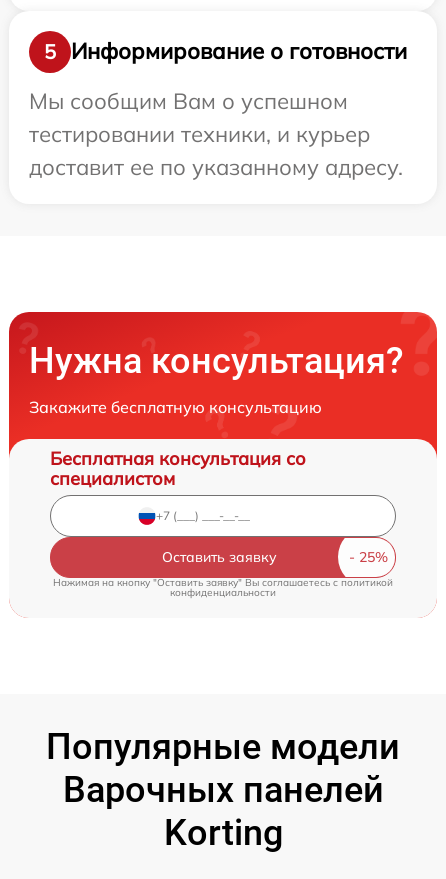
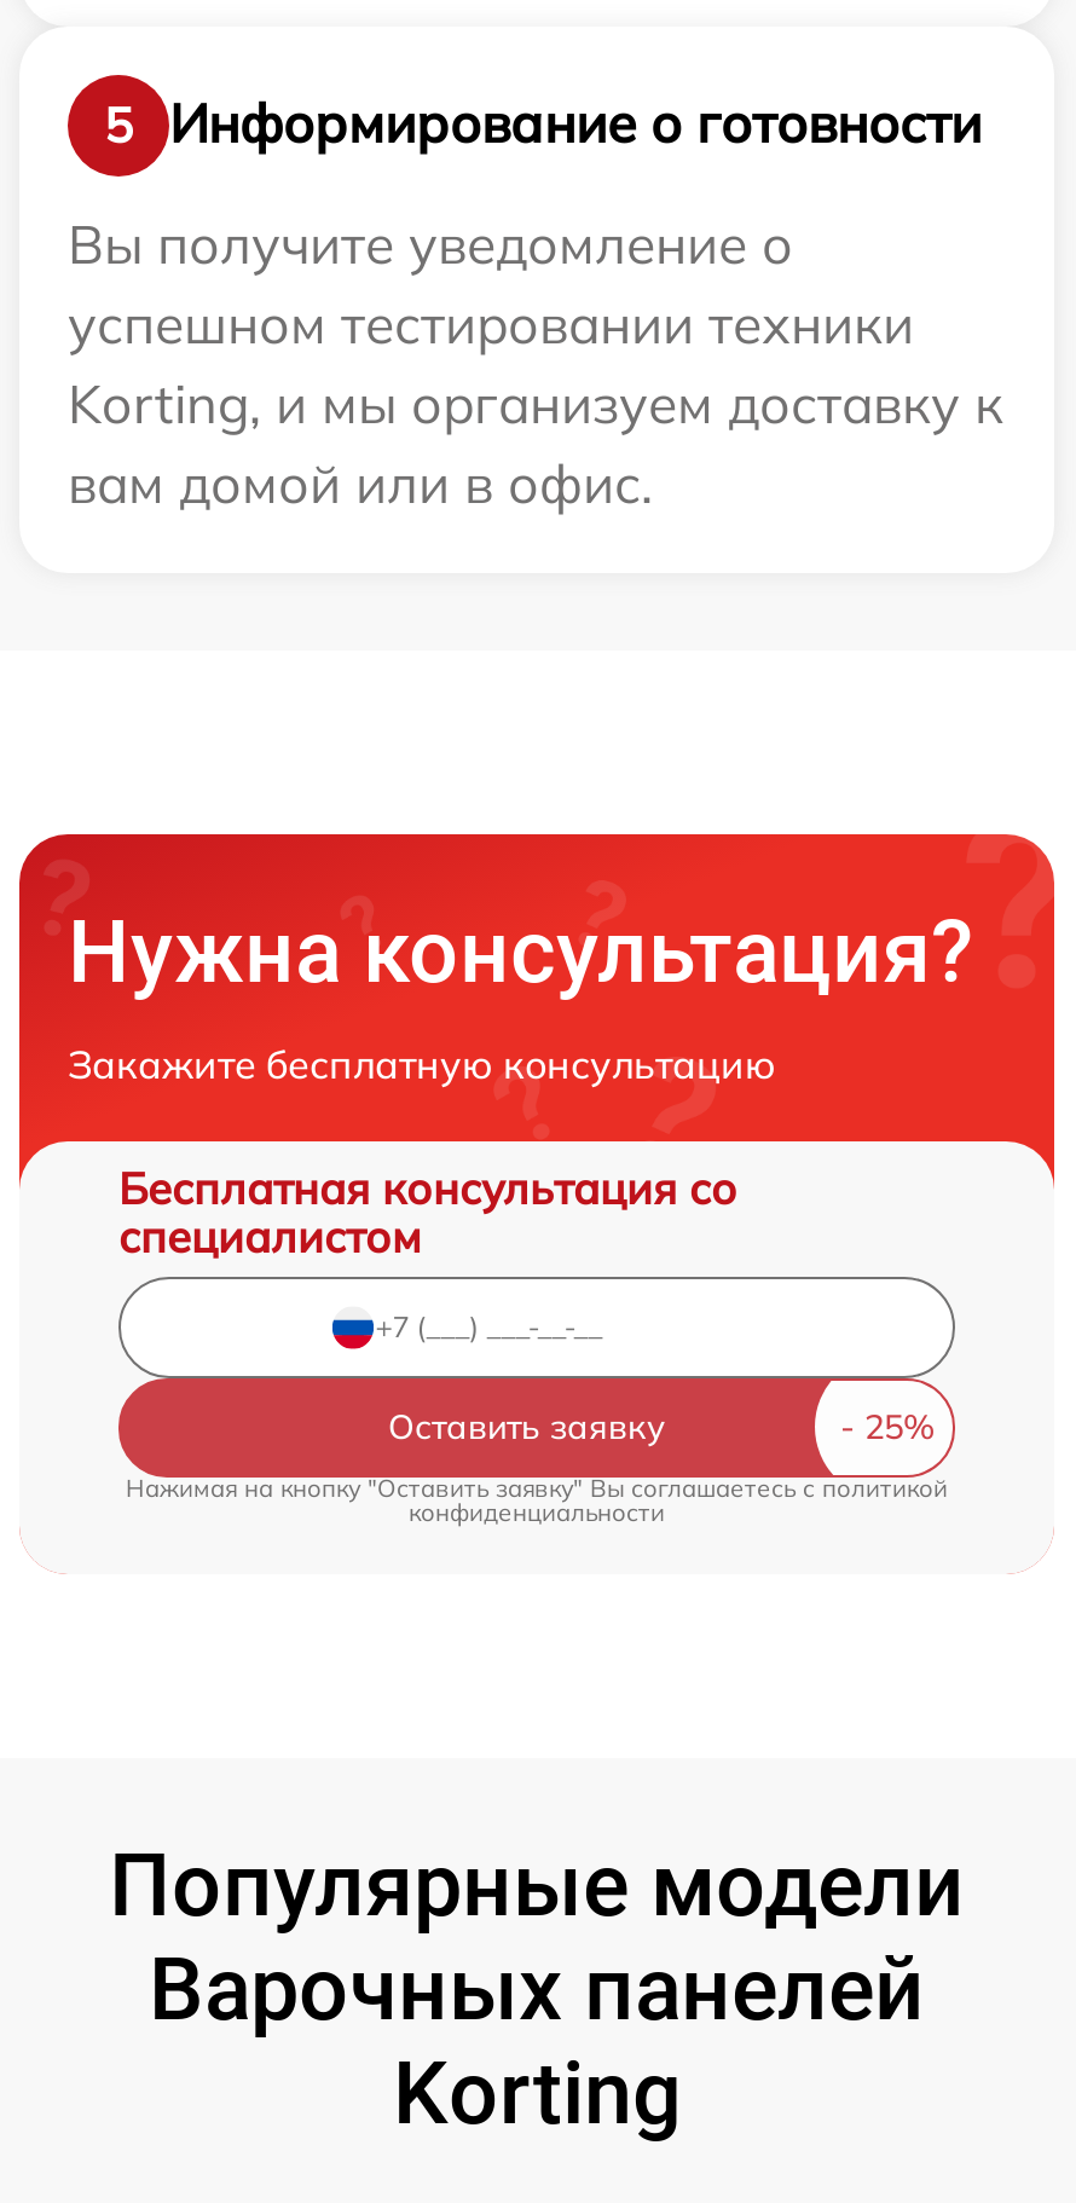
[29,87,403,181] Мы сообщим Вам о успешном | тестировании техники, и курьер | доставит ее по указанному адресу. -> [68,210,1003,517] Вы получите уведомление о | успешном тестировании техники | Korting, и мы организуем доставку к | вам домой или в офис.

